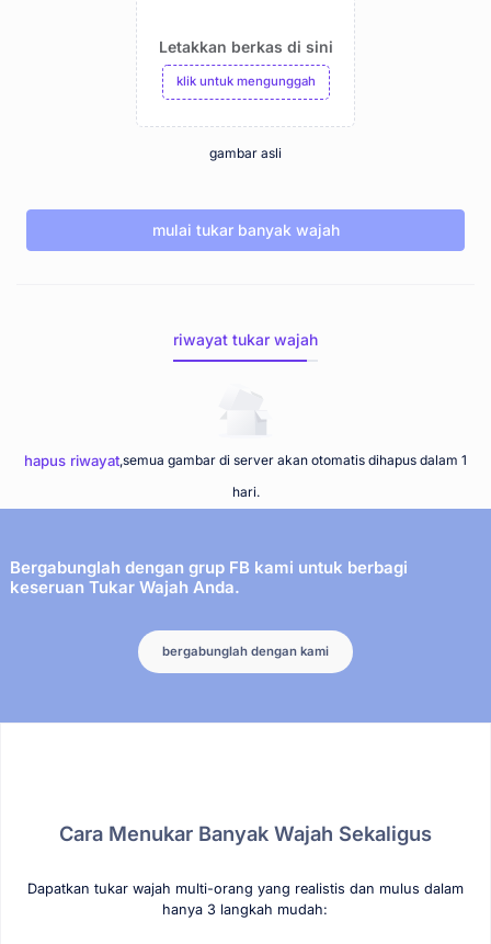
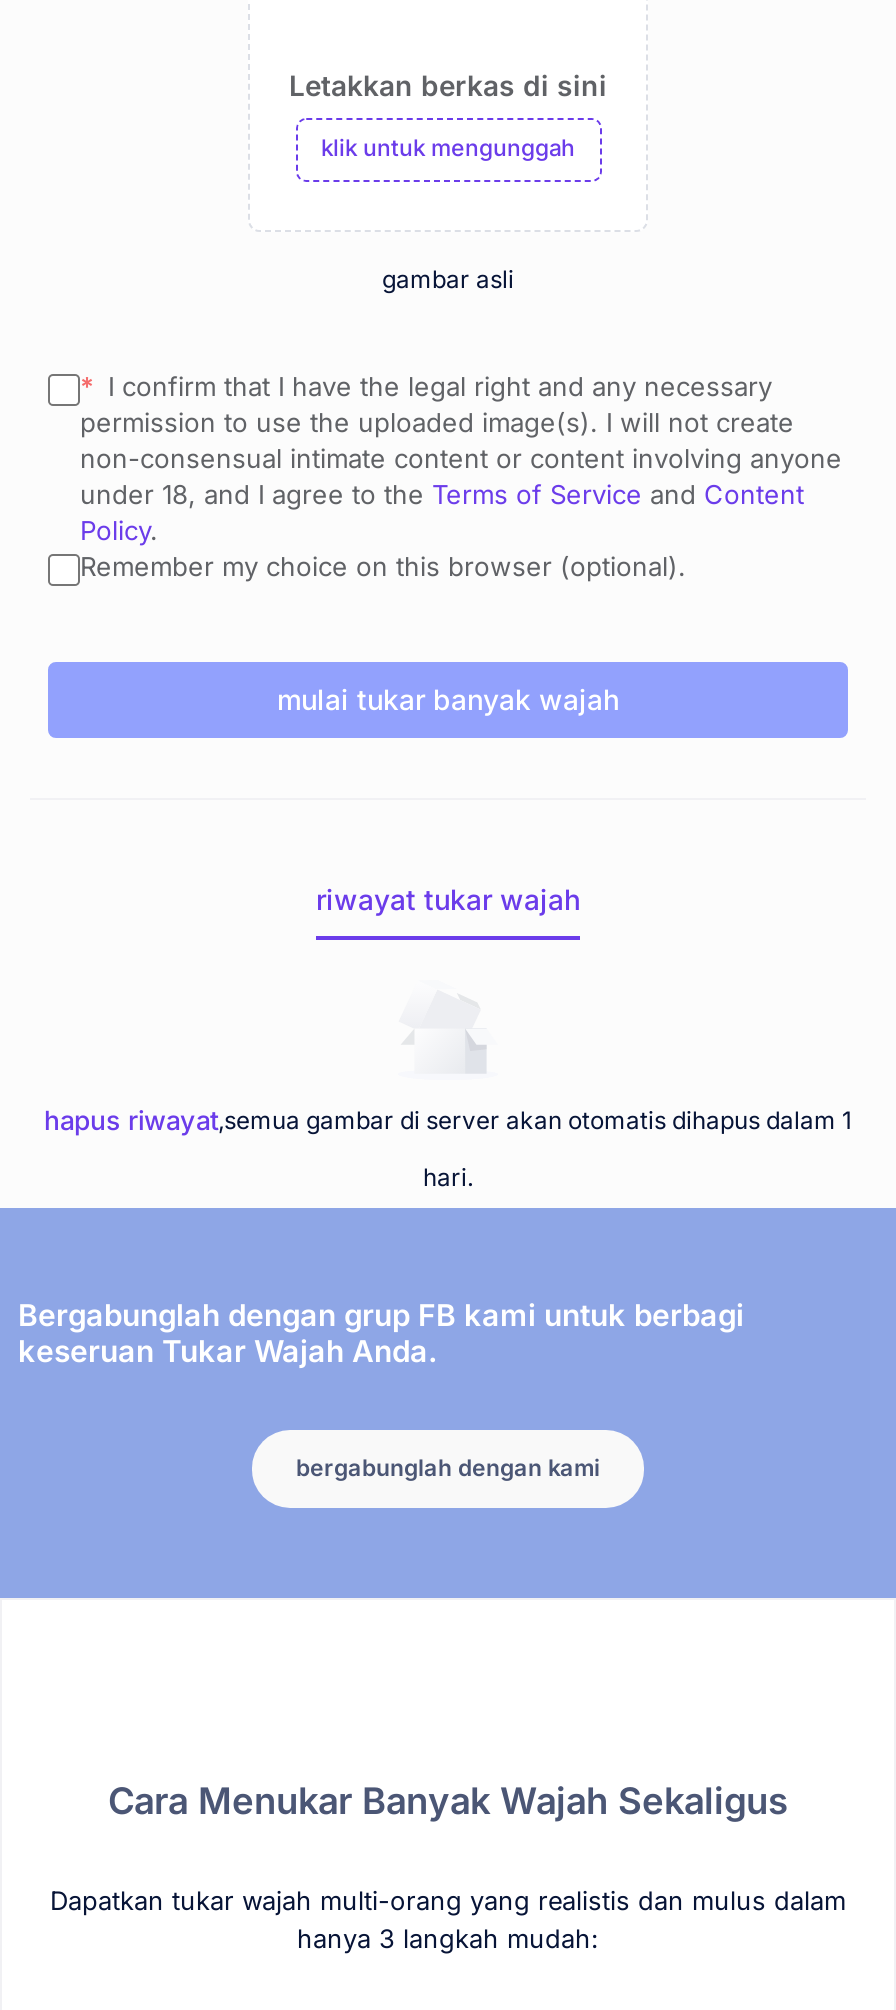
none -> [80,370,842,582] * I confirm that I have the legal right and any necessary | permission to use the uploaded image(s). I will not create | non-consensual intimate content or content involving anyone | under 18, and I agree to the Terms of Service and Content | Policy. | Remember my choice on this browser (optional).

